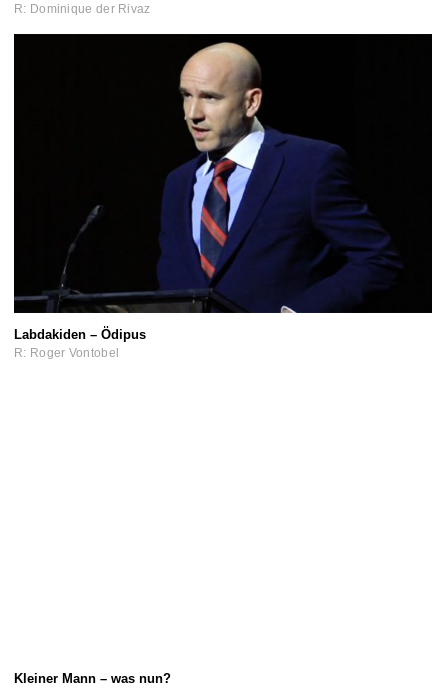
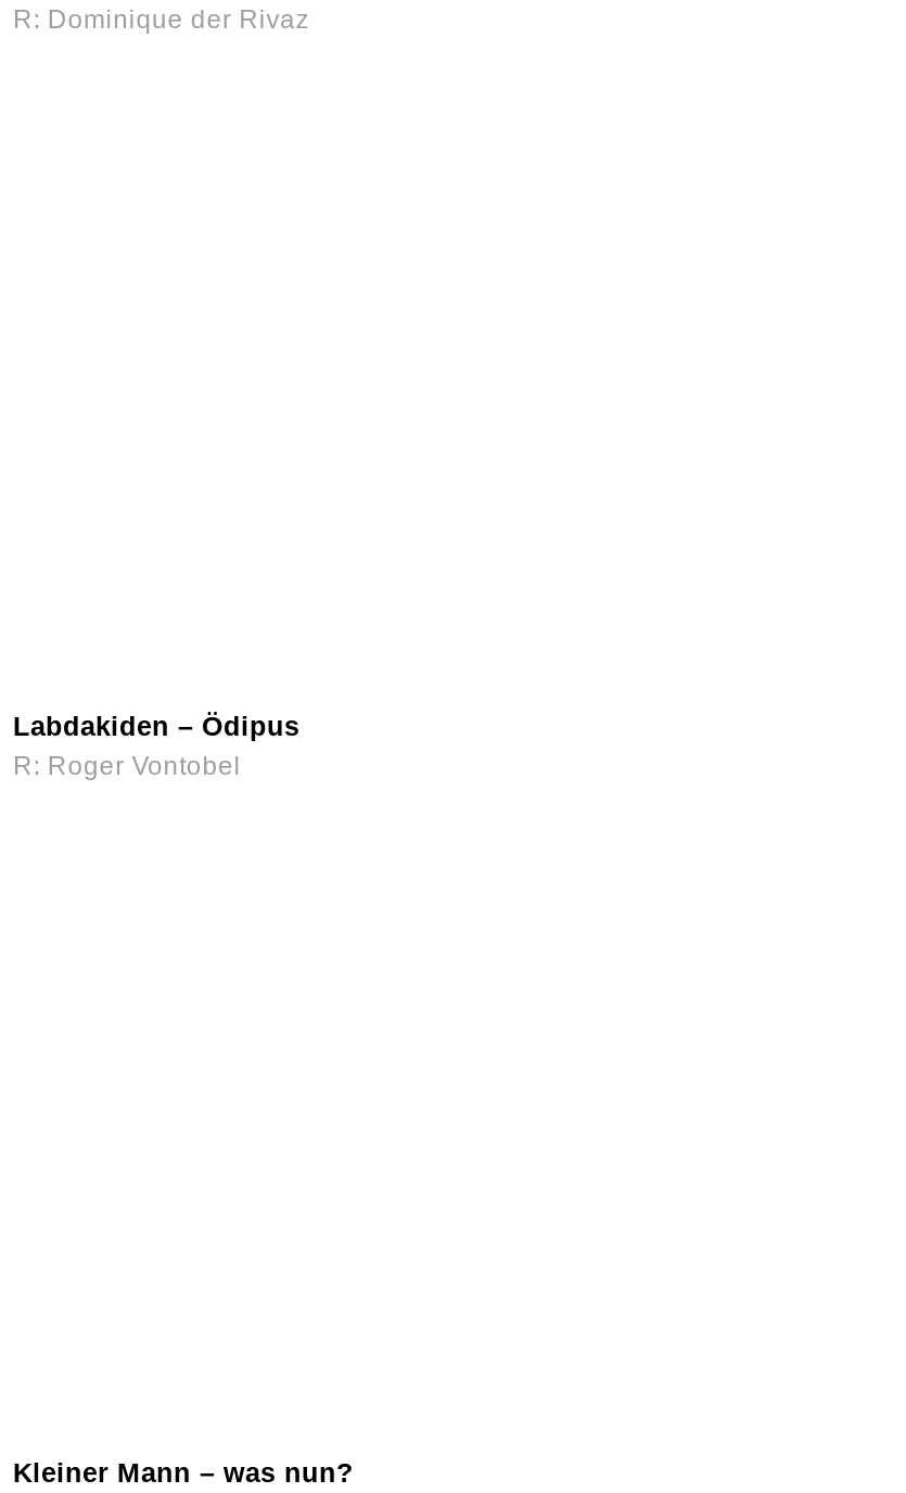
[13,33,433,314] [image] -> none

